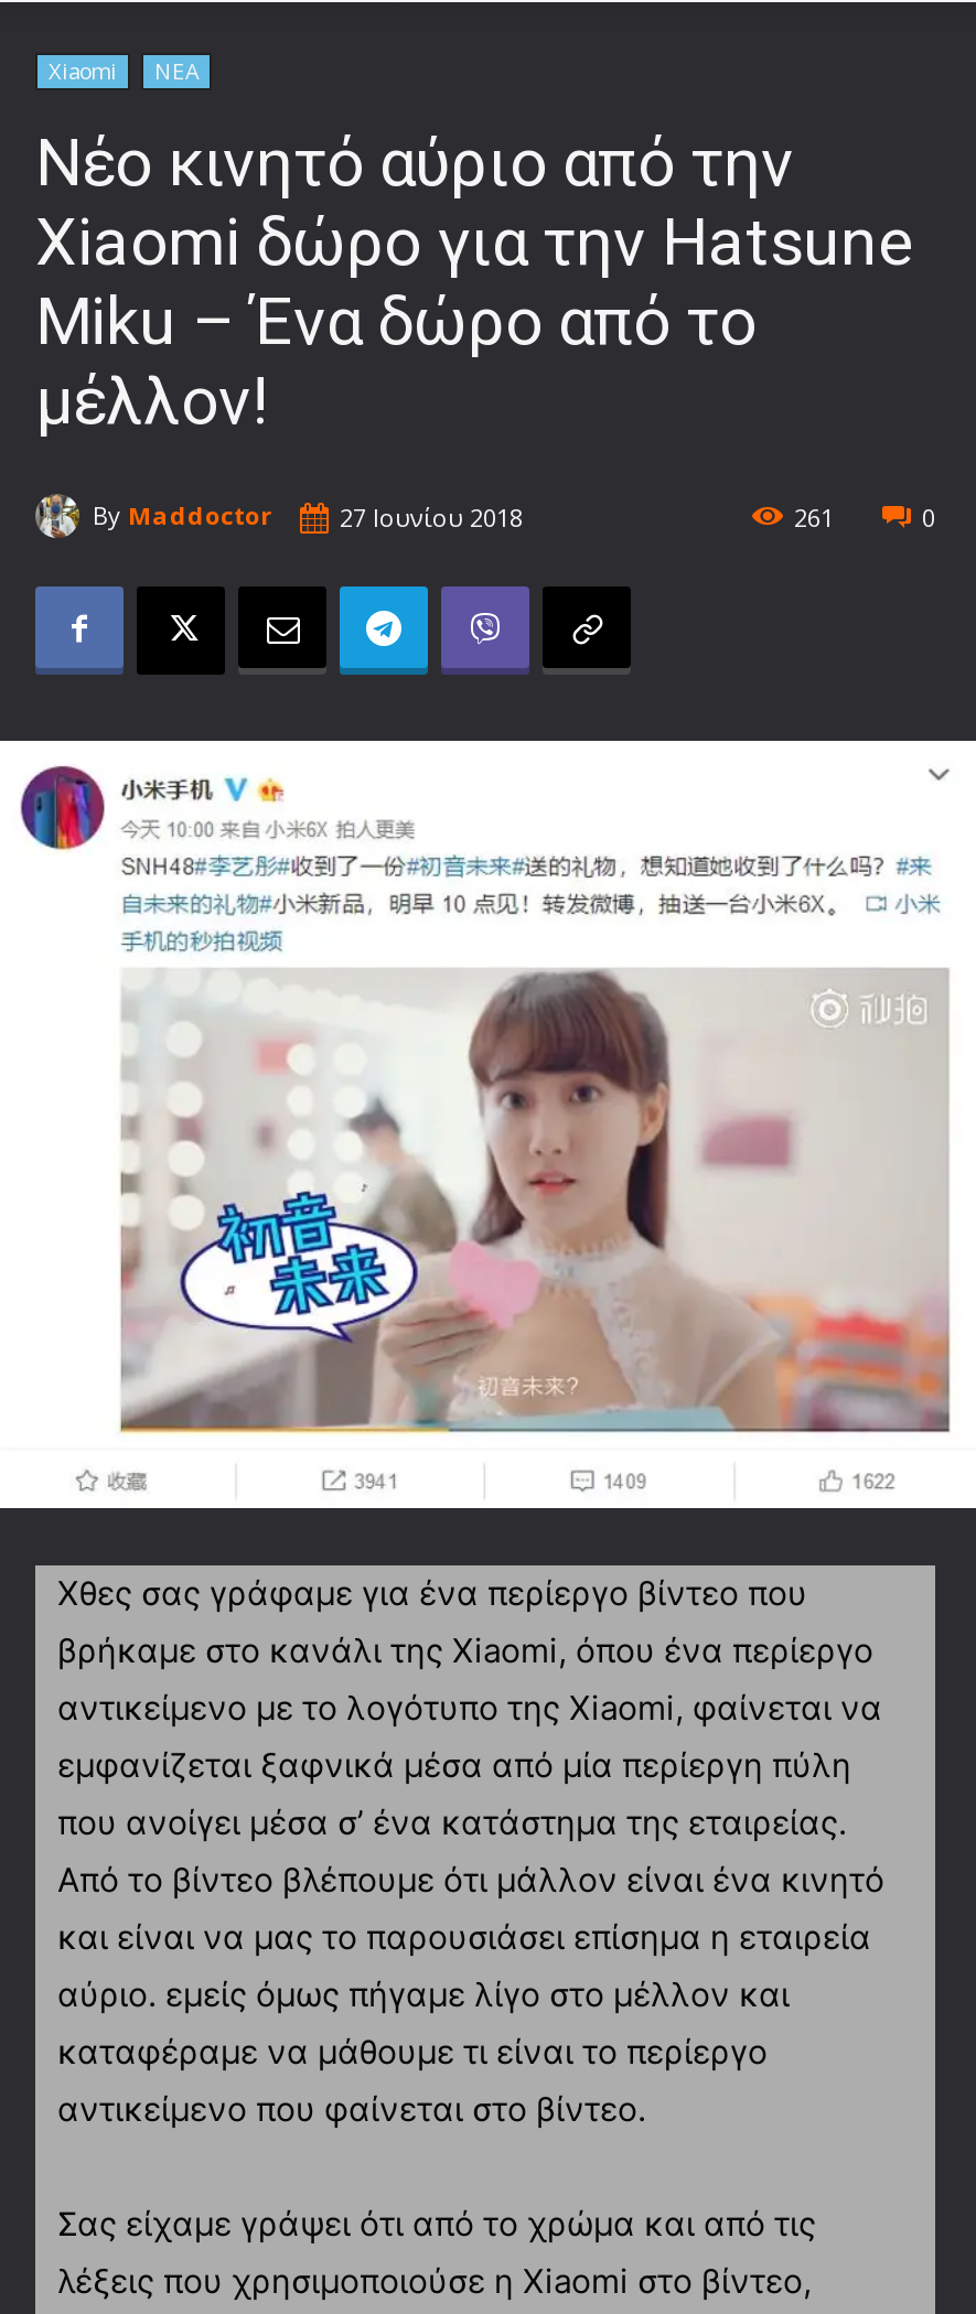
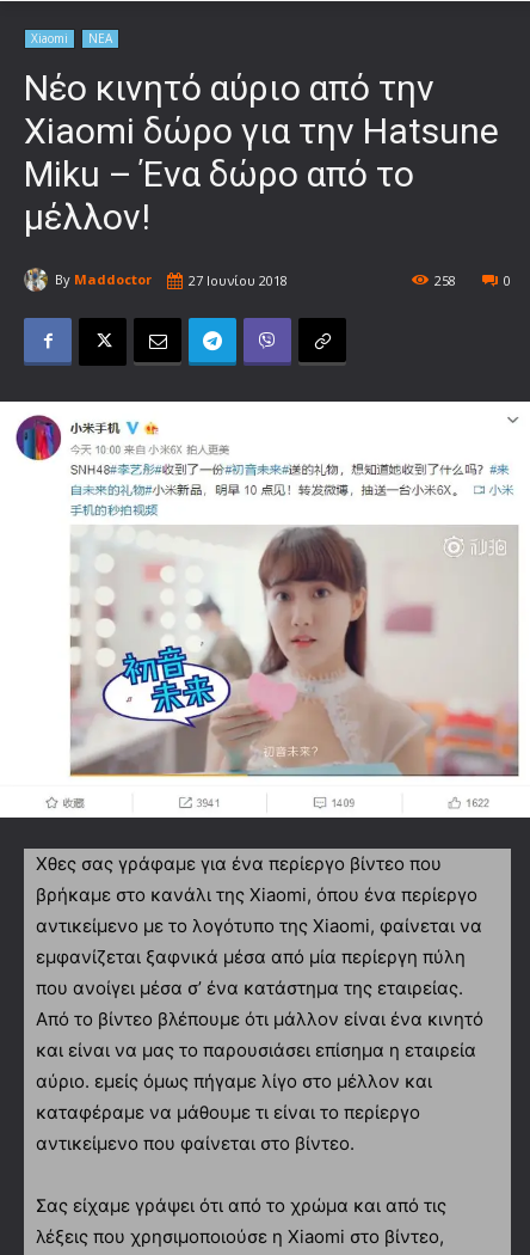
[794,500,834,533] 261 -> [435,271,456,289] 258

